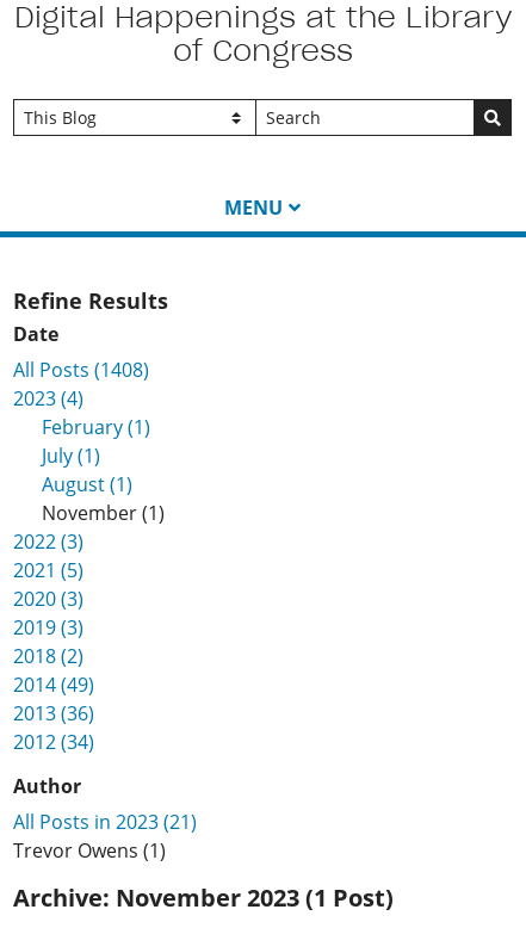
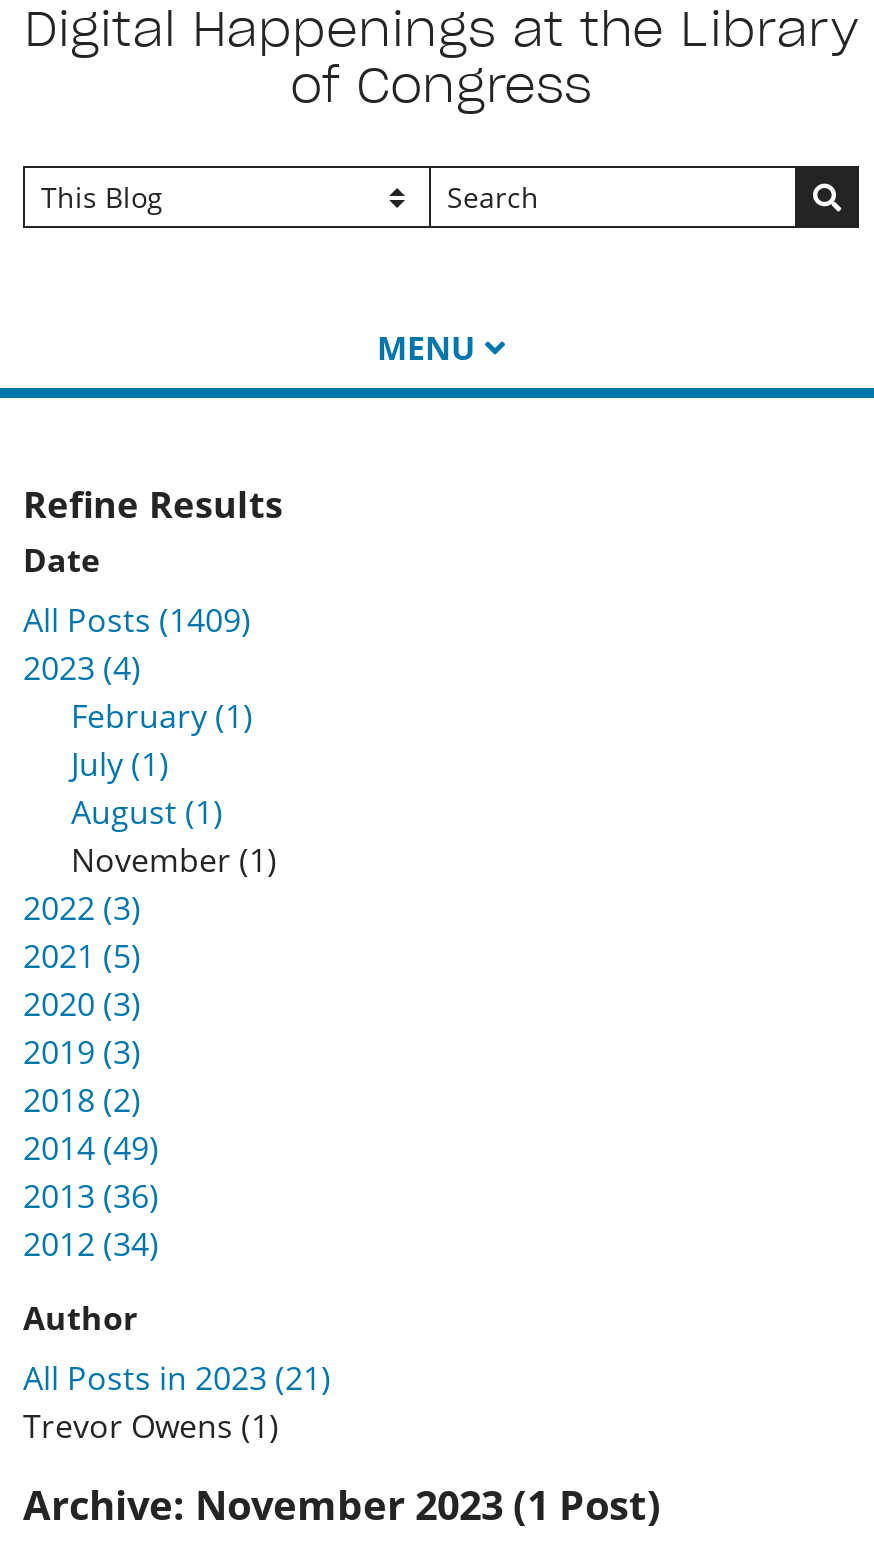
[13,357,149,383] All Posts (1408) -> [23,598,251,642] All Posts (1409)

